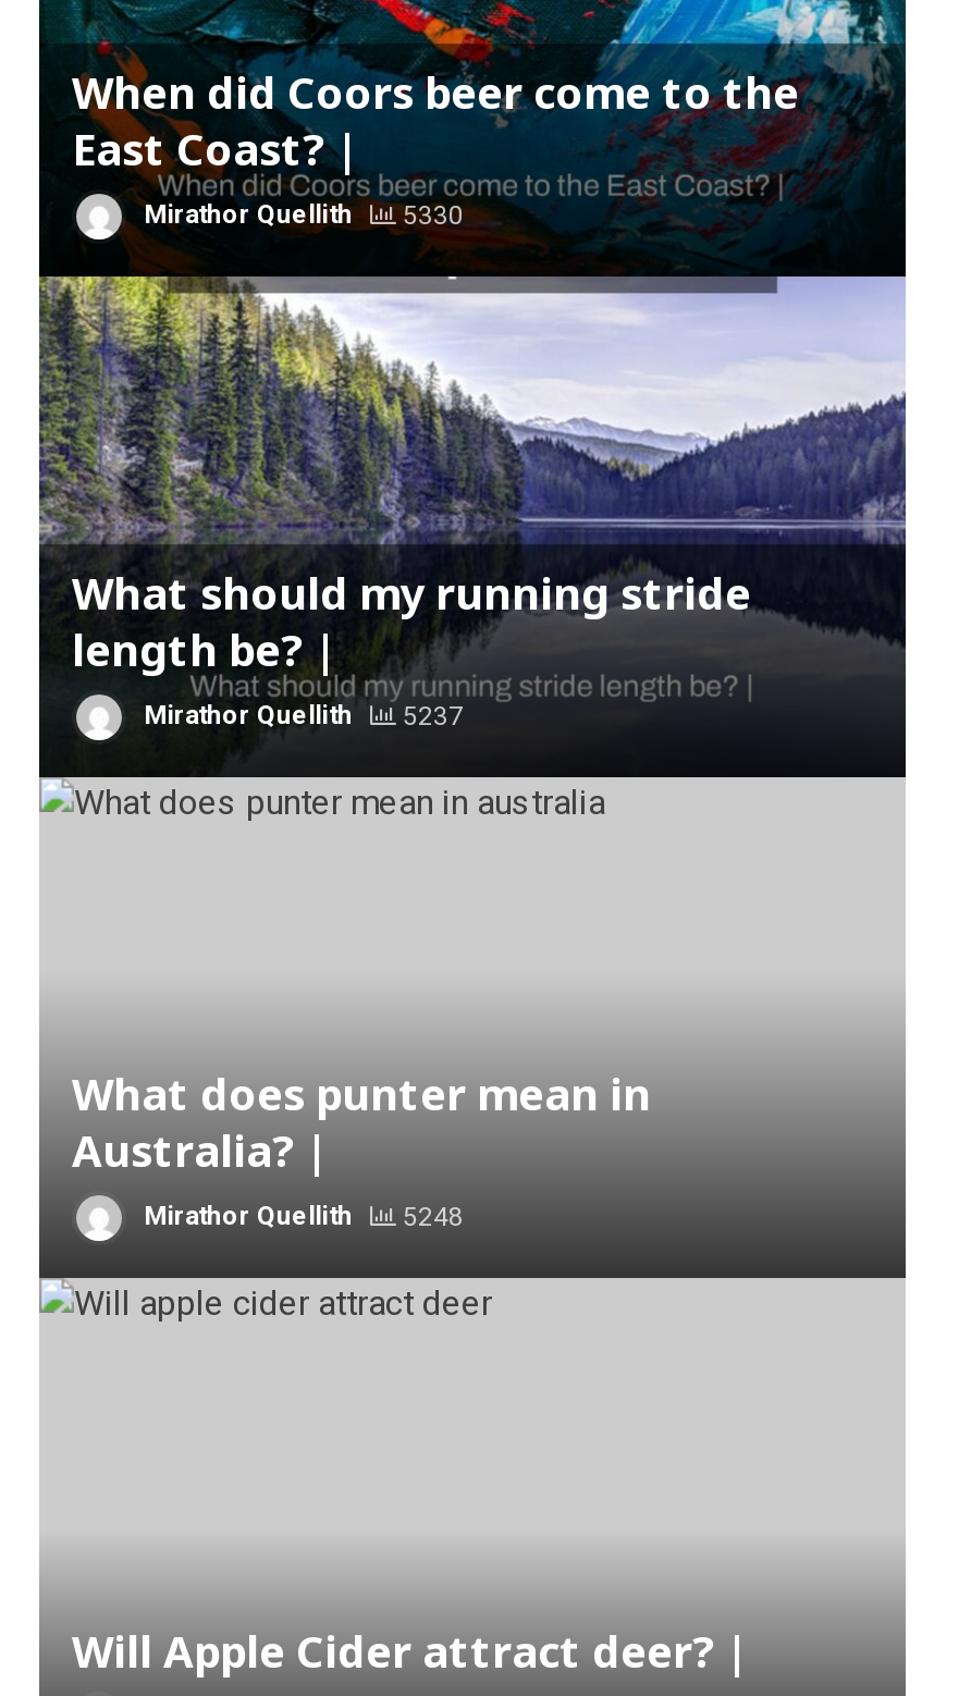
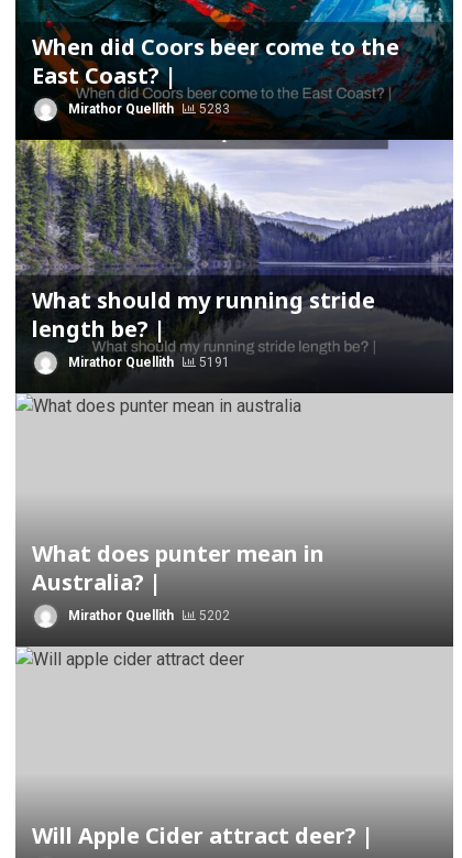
[137,200,464,230] Mirathor Quellith 5330 -> [65,101,230,116] Mirathor Quellith 5283
[137,700,464,731] Mirathor Quellith 5237 -> [65,354,230,370] Mirathor Quellith 5191
[137,1201,464,1232] Mirathor Quellith 5248 -> [65,608,230,623] Mirathor Quellith 5202

